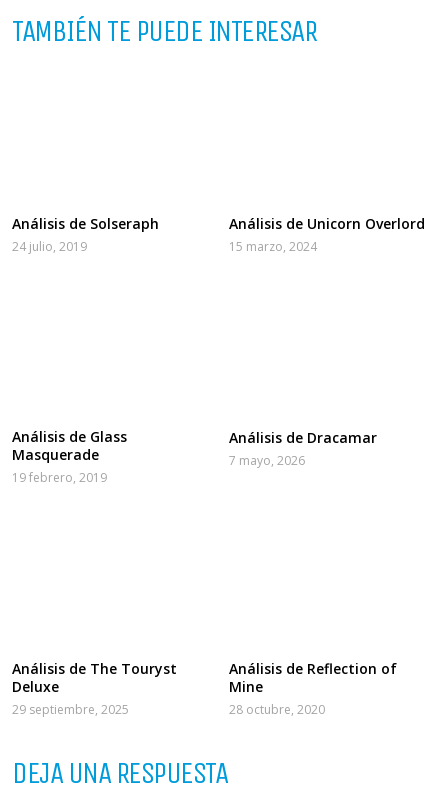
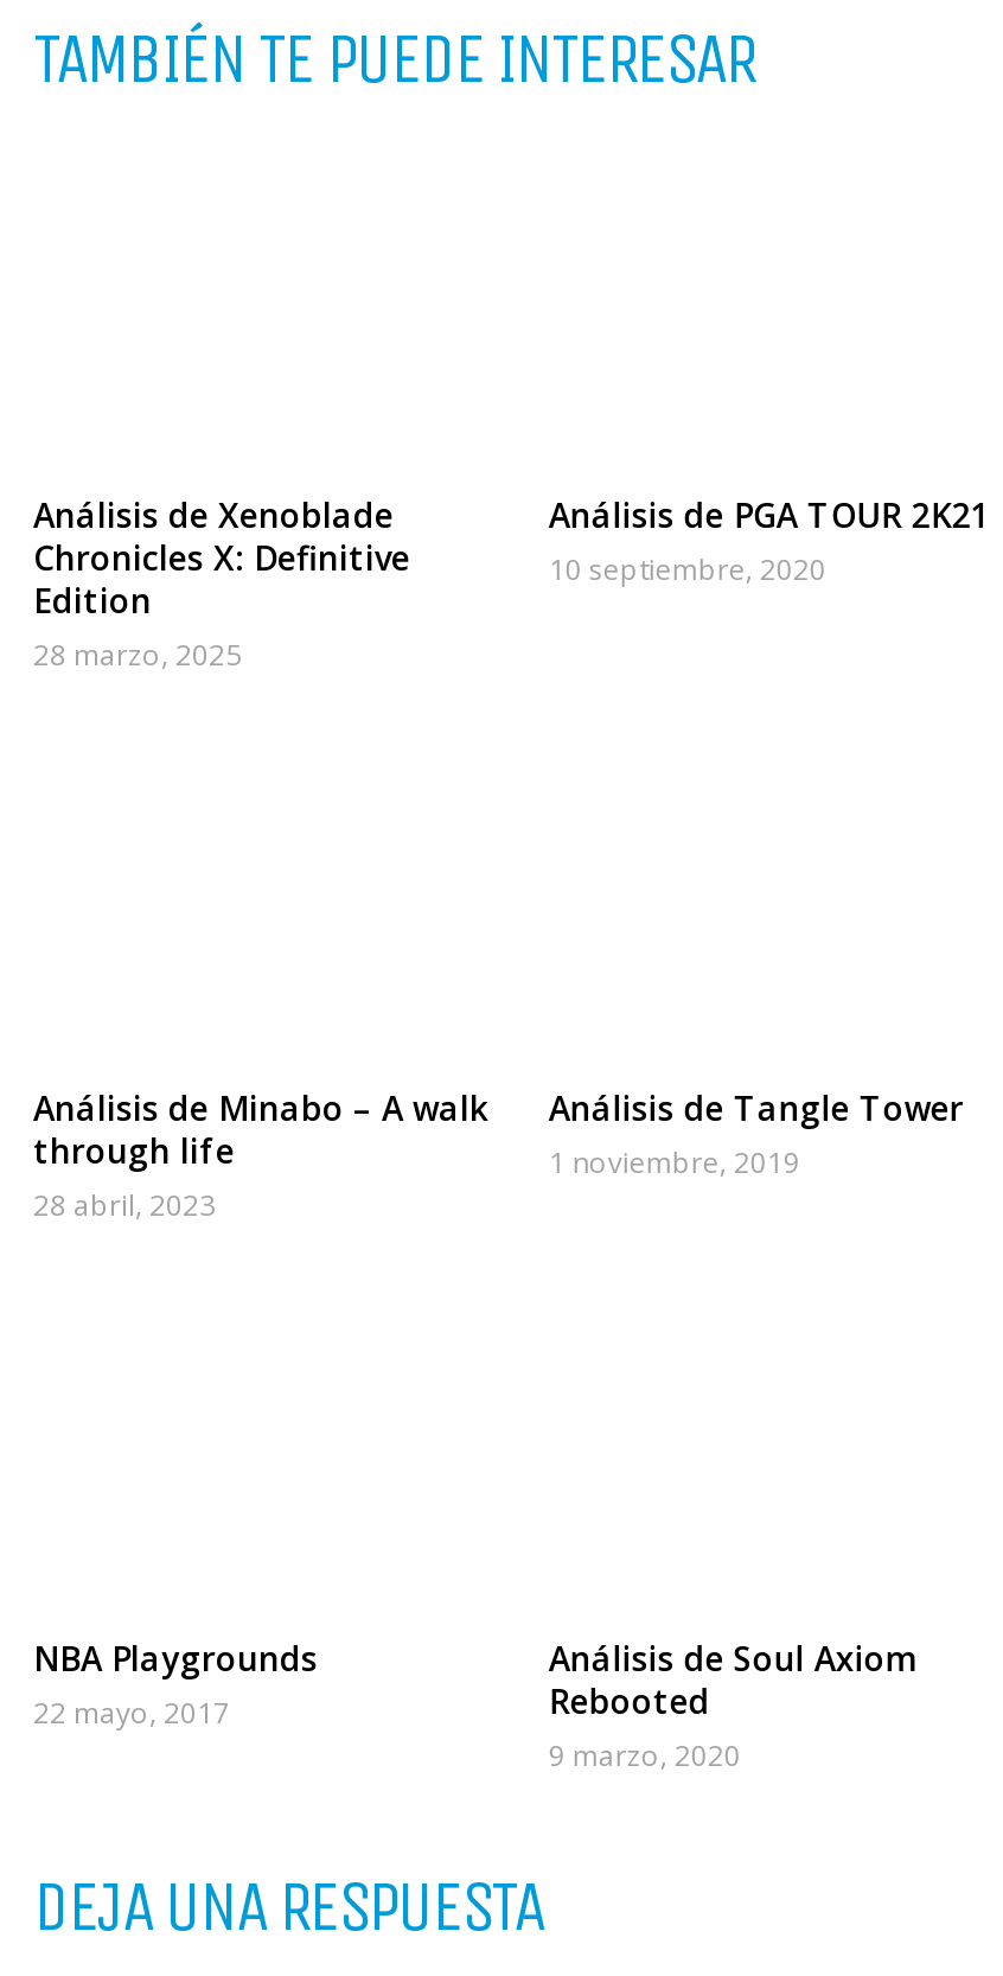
[12,214,159,255] Análisis de Solseraph | 24 julio, 2019 -> [33,491,410,674] Análisis de Xenoblade | Chronicles X: Definitive | Edition | 28 marzo, 2025
[229,214,425,255] Análisis de Unicorn Overlord | 15 marzo, 2024 -> [548,491,989,589] Análisis de PGA TOUR 2K21 | 10 septiembre, 2020
[12,426,127,485] Análisis de Glass | Masquerade | 19 febrero, 2019 -> [33,1084,488,1224] Análisis de Minabo – A walk | through life | 28 abril, 2023
[229,428,377,469] Análisis de Dracamar | 7 mayo, 2026 -> [548,1084,963,1182] Análisis de Tangle Tower | 1 noviembre, 2019
[12,658,177,717] Análisis de The Touryst | Deluxe | 29 septiembre, 2025 -> [33,1635,318,1732] NBA Playgrounds | 22 mayo, 2017
[229,658,397,717] Análisis de Reflection of | Mine | 28 octubre, 2020 -> [548,1635,918,1775] Análisis de Soul Axiom | Rebooted | 9 marzo, 2020

